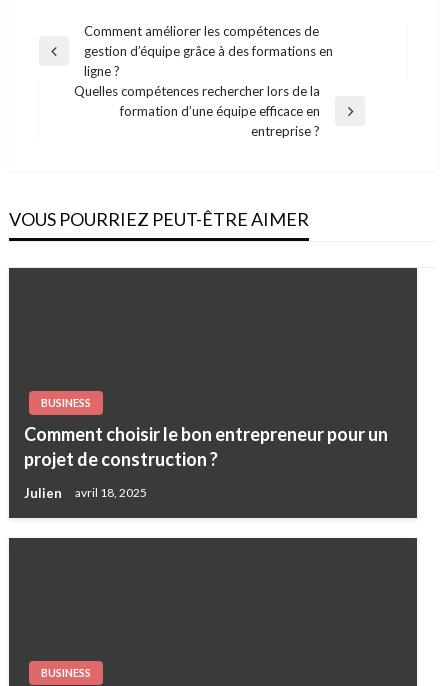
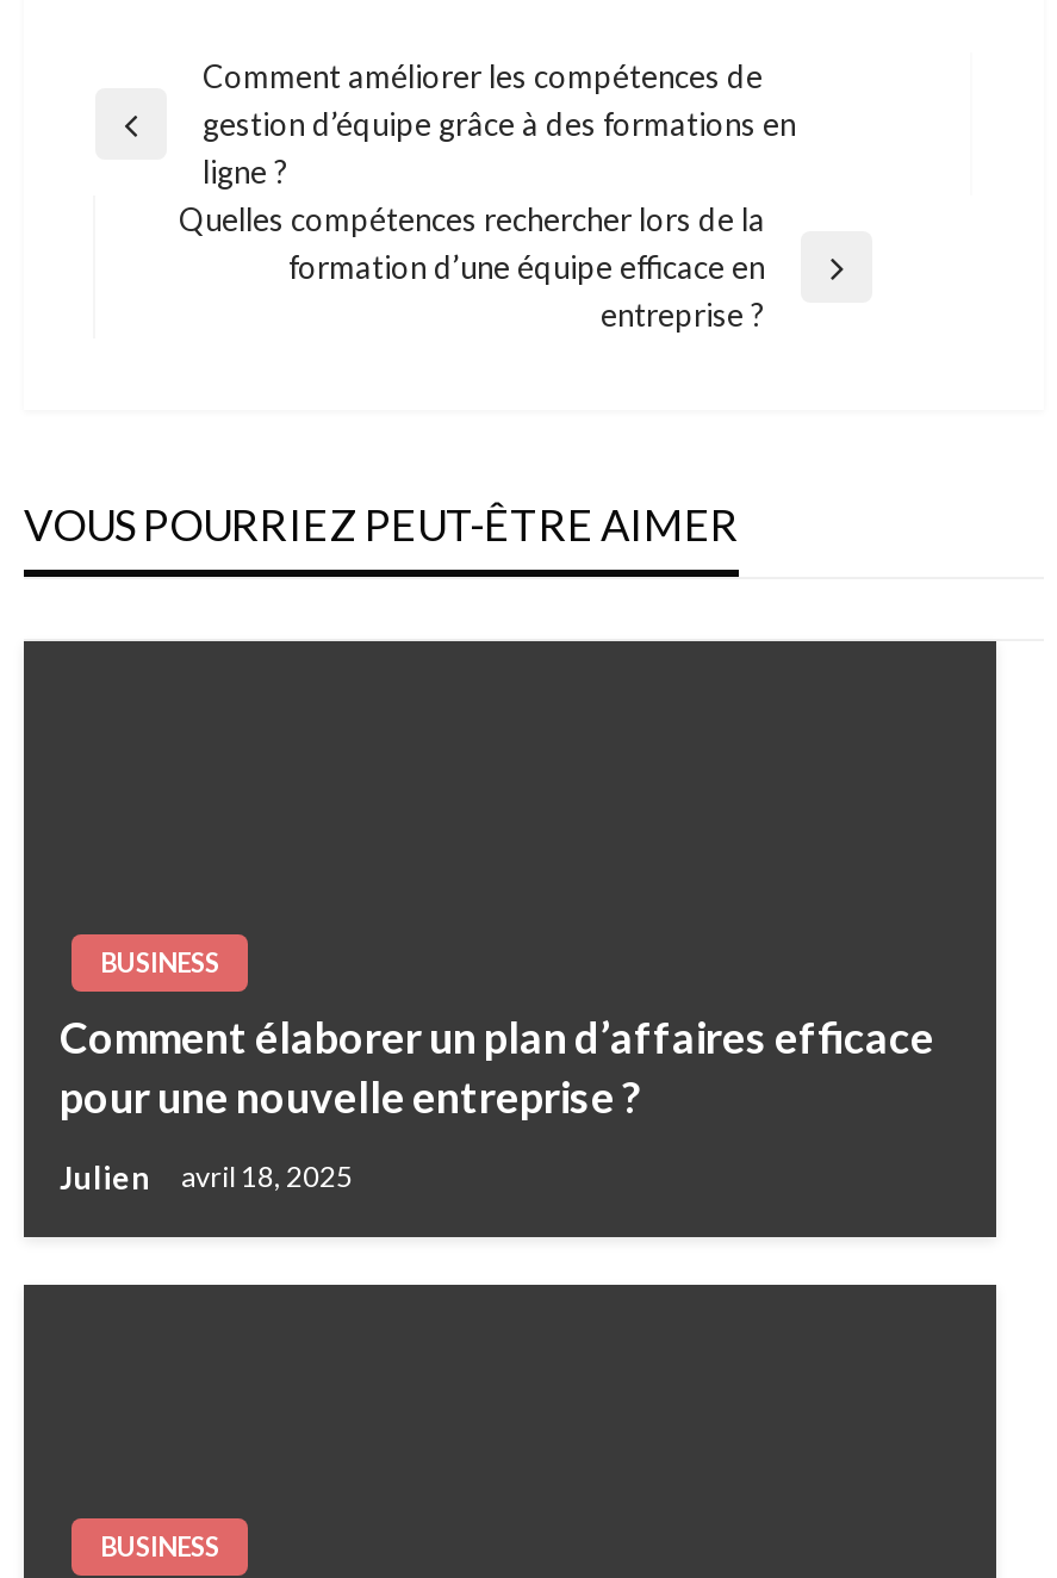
[24,423,388,470] Comment choisir le bon entrepreneur pour un | projet de construction ? -> [60,1010,934,1122] Comment élaborer un plan d’affaires efficace | pour une nouvelle entreprise ?

